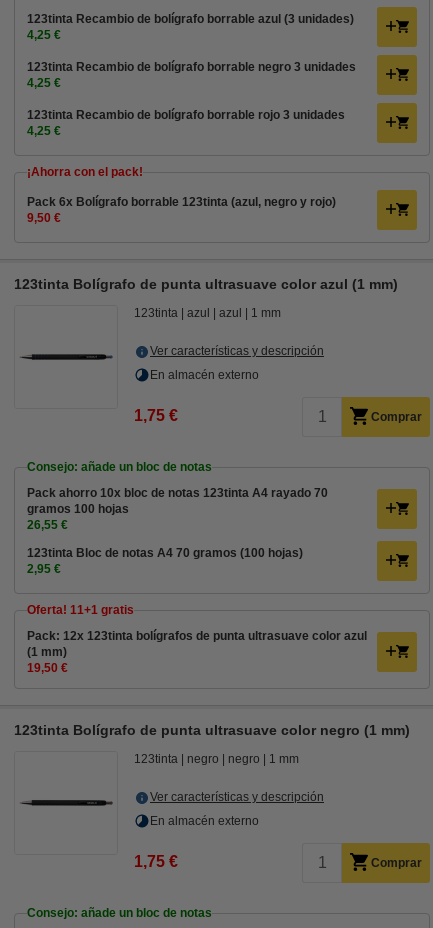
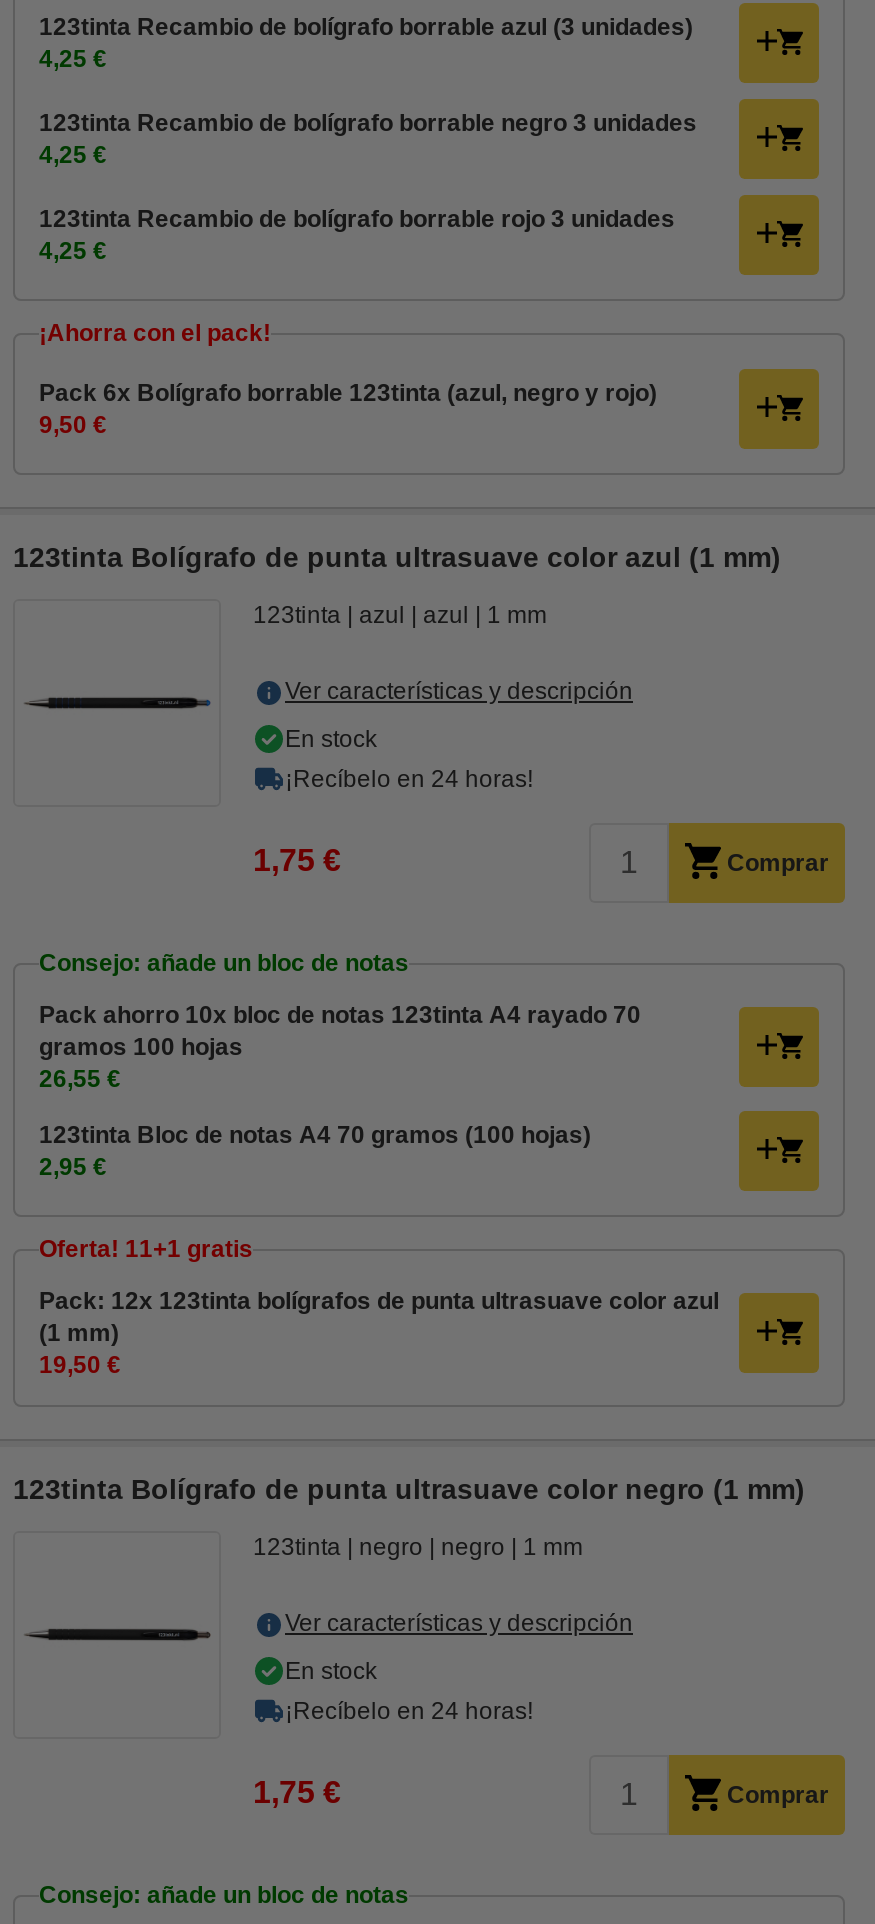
[150,368,259,382] En almacén externo -> [285,725,533,793] En stock | ¡Recíbelo en 24 horas!
[150,814,259,828] En almacén externo -> [285,1657,533,1725] En stock | ¡Recíbelo en 24 horas!

